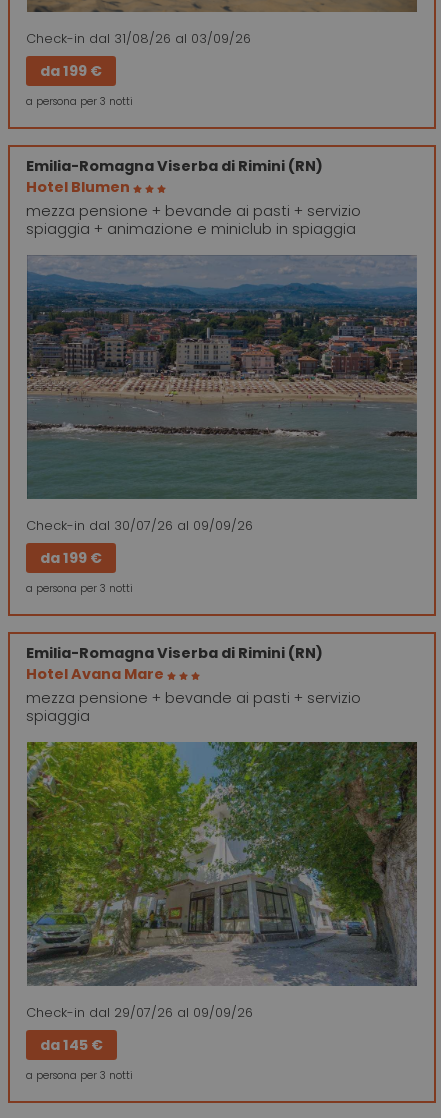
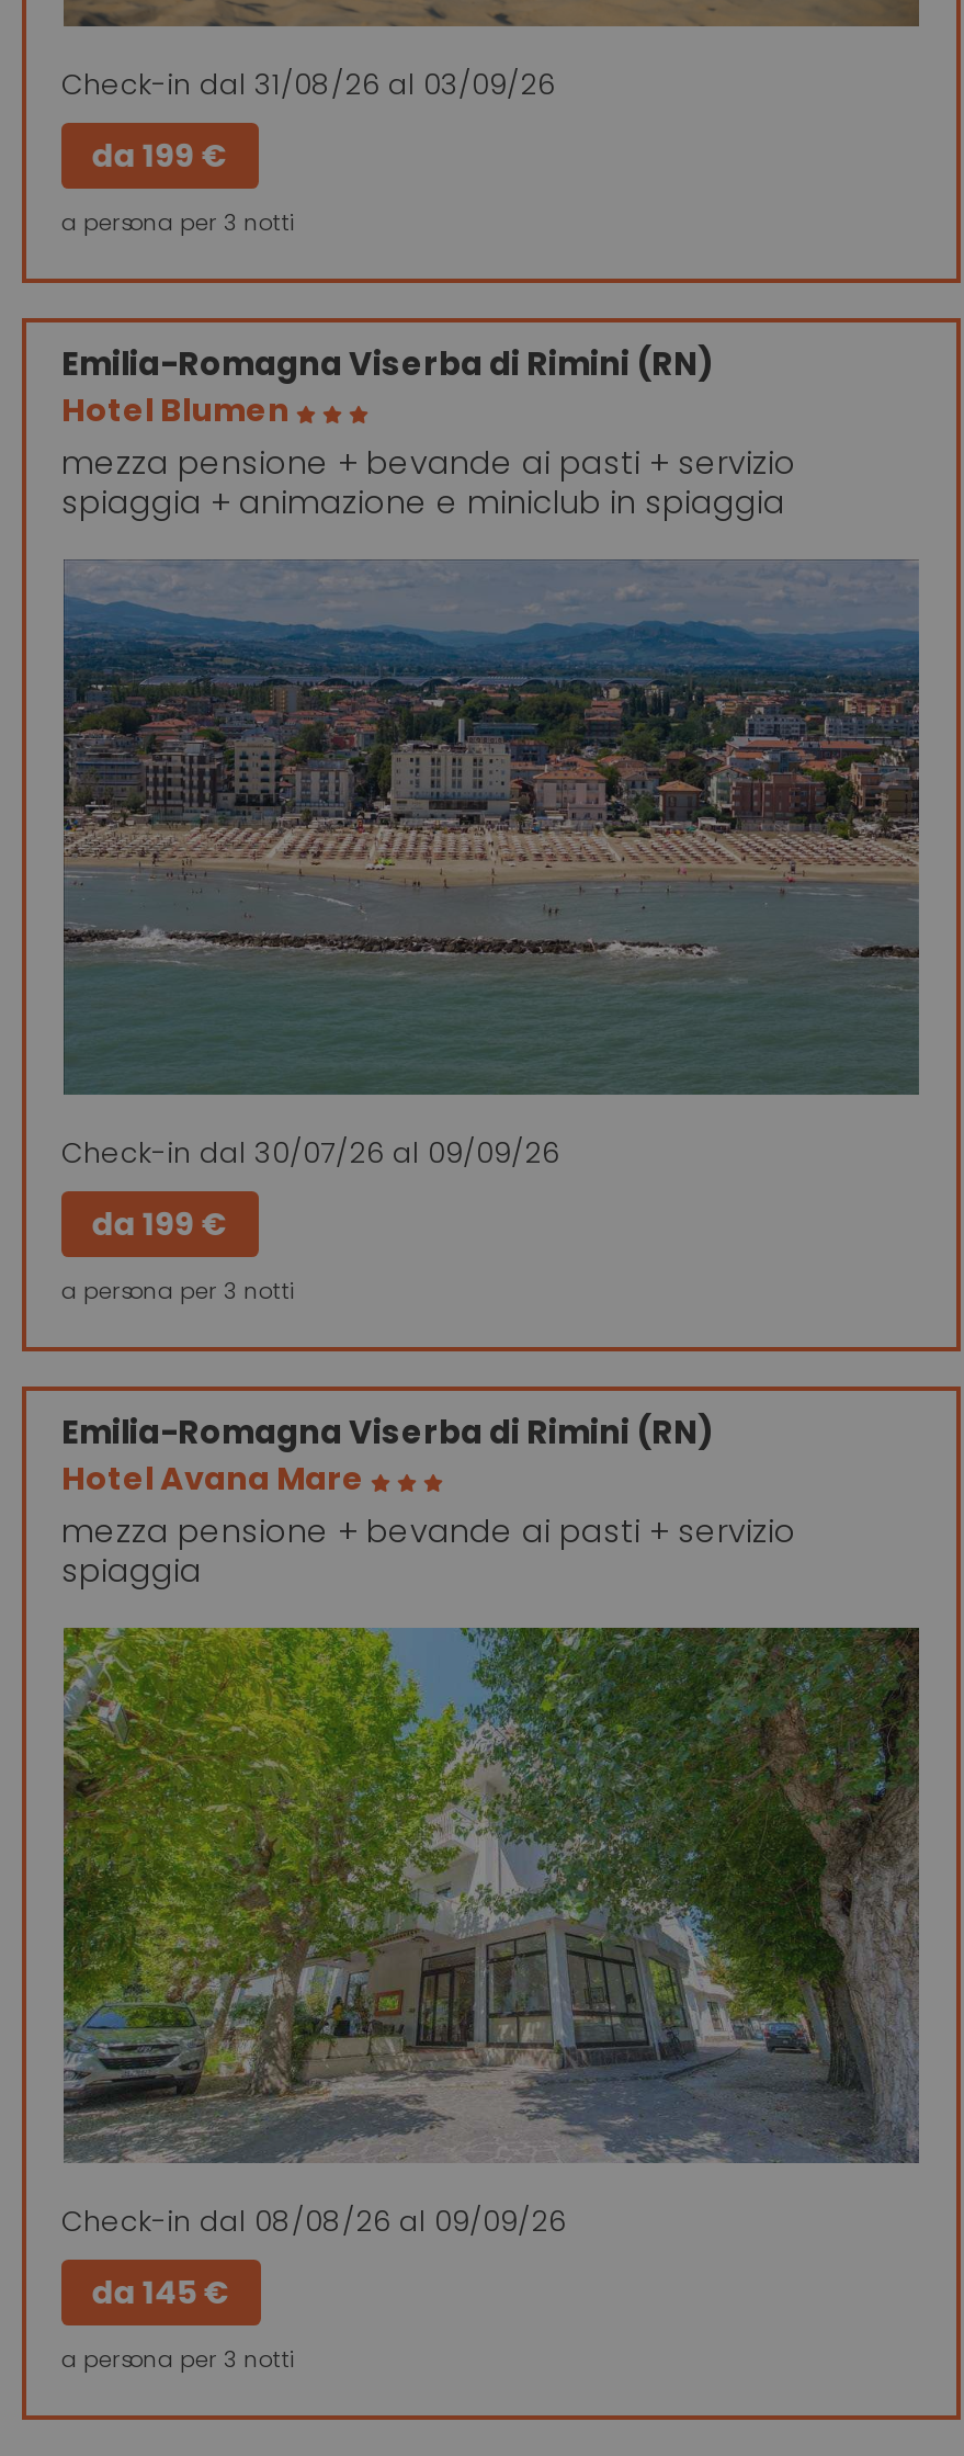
[26,1004,253,1021] Check-in dal 29/07/26 al 09/09/26 -> [61,2202,566,2239] Check-in dal 08/08/26 al 09/09/26

